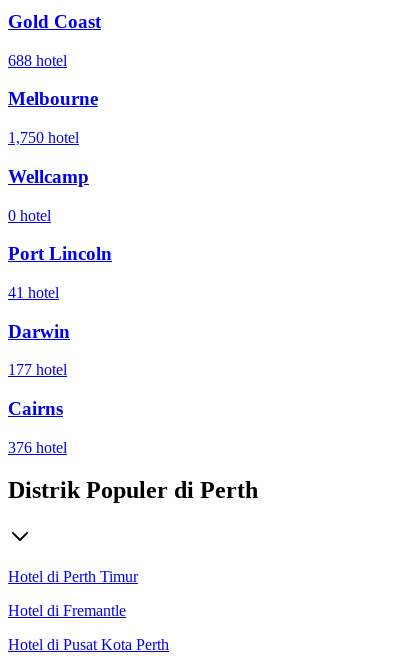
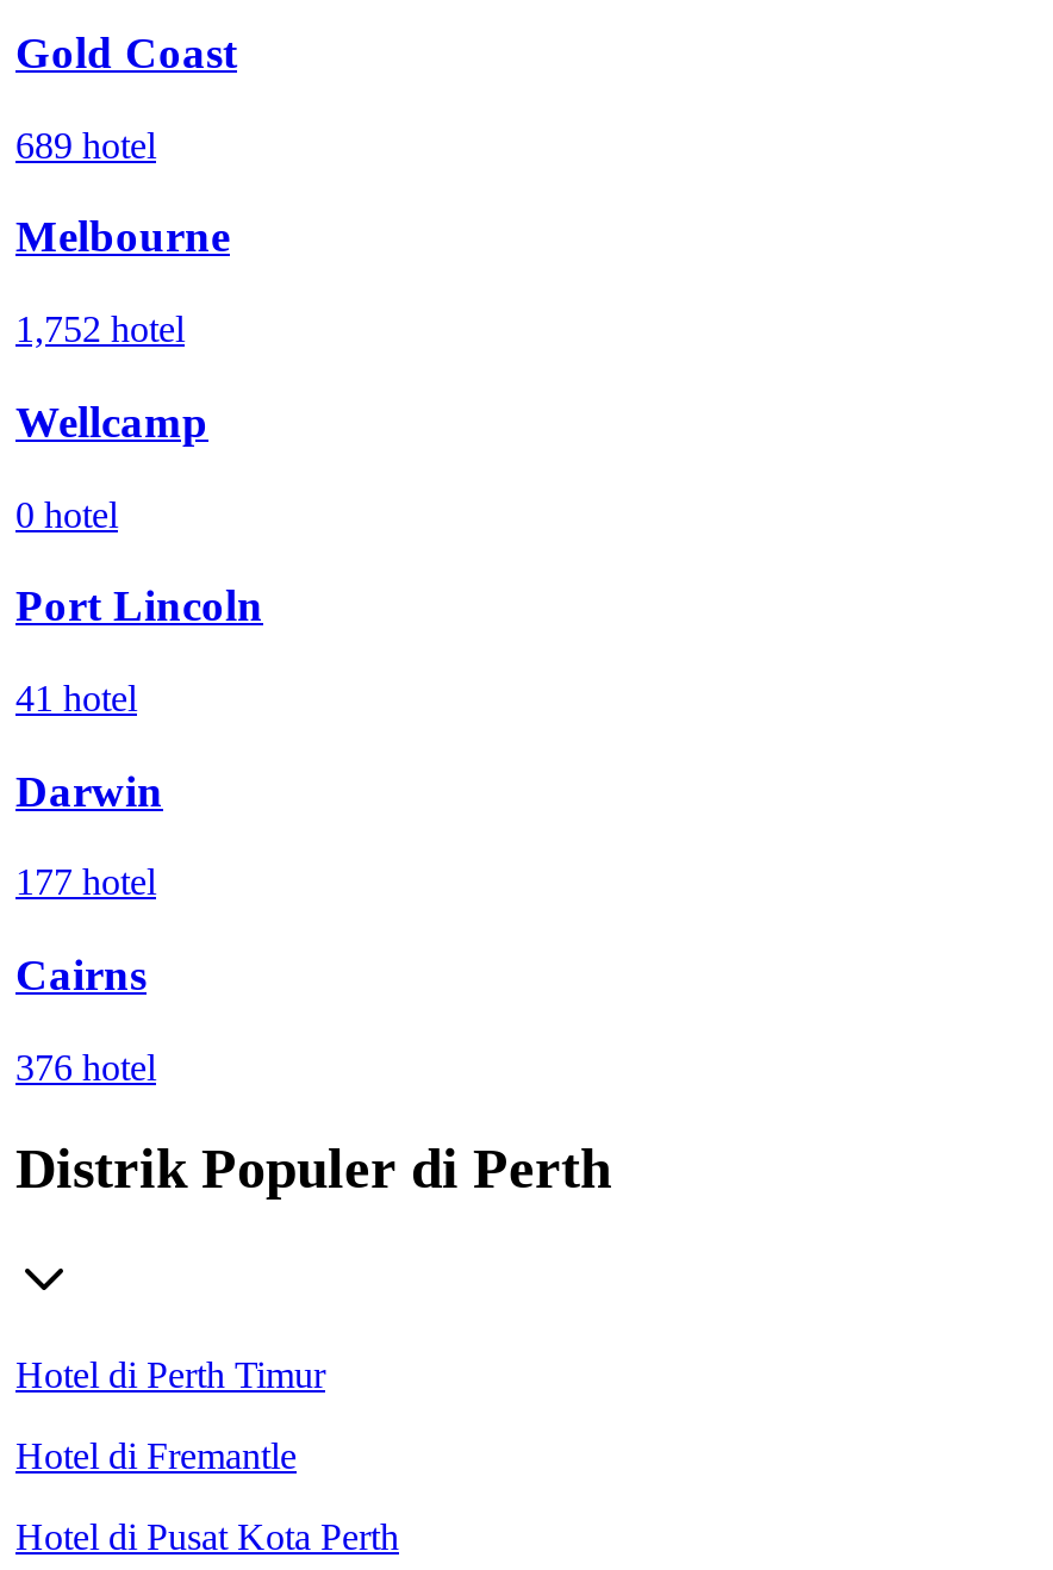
[8,52,67,69] 688 hotel -> [15,124,156,165] 689 hotel
[8,129,79,146] 1,750 hotel -> [15,309,185,349] 1,752 hotel

